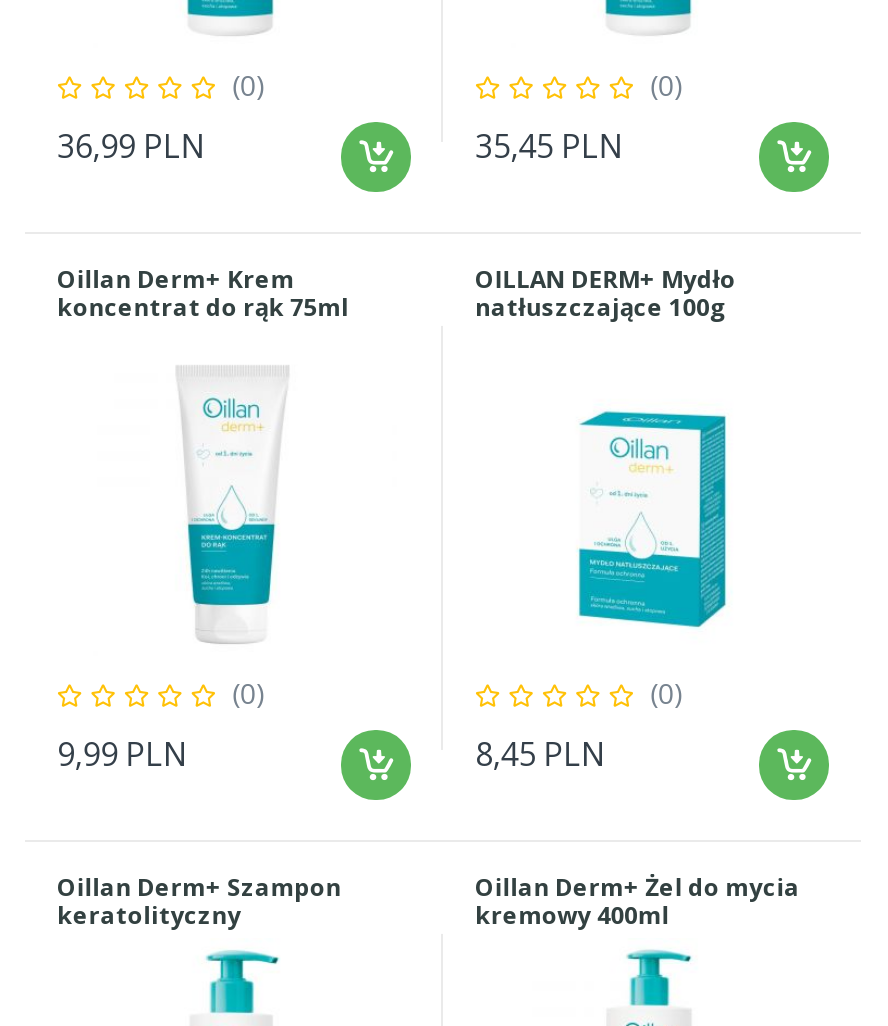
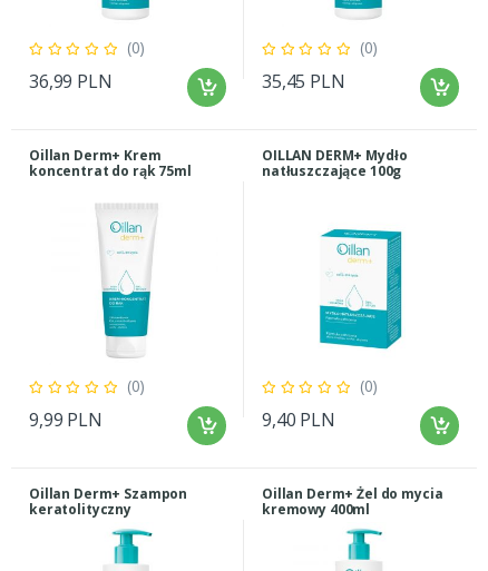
[475,733,607,777] 8,45 PLN -> [262,408,335,432] 9,40 PLN

